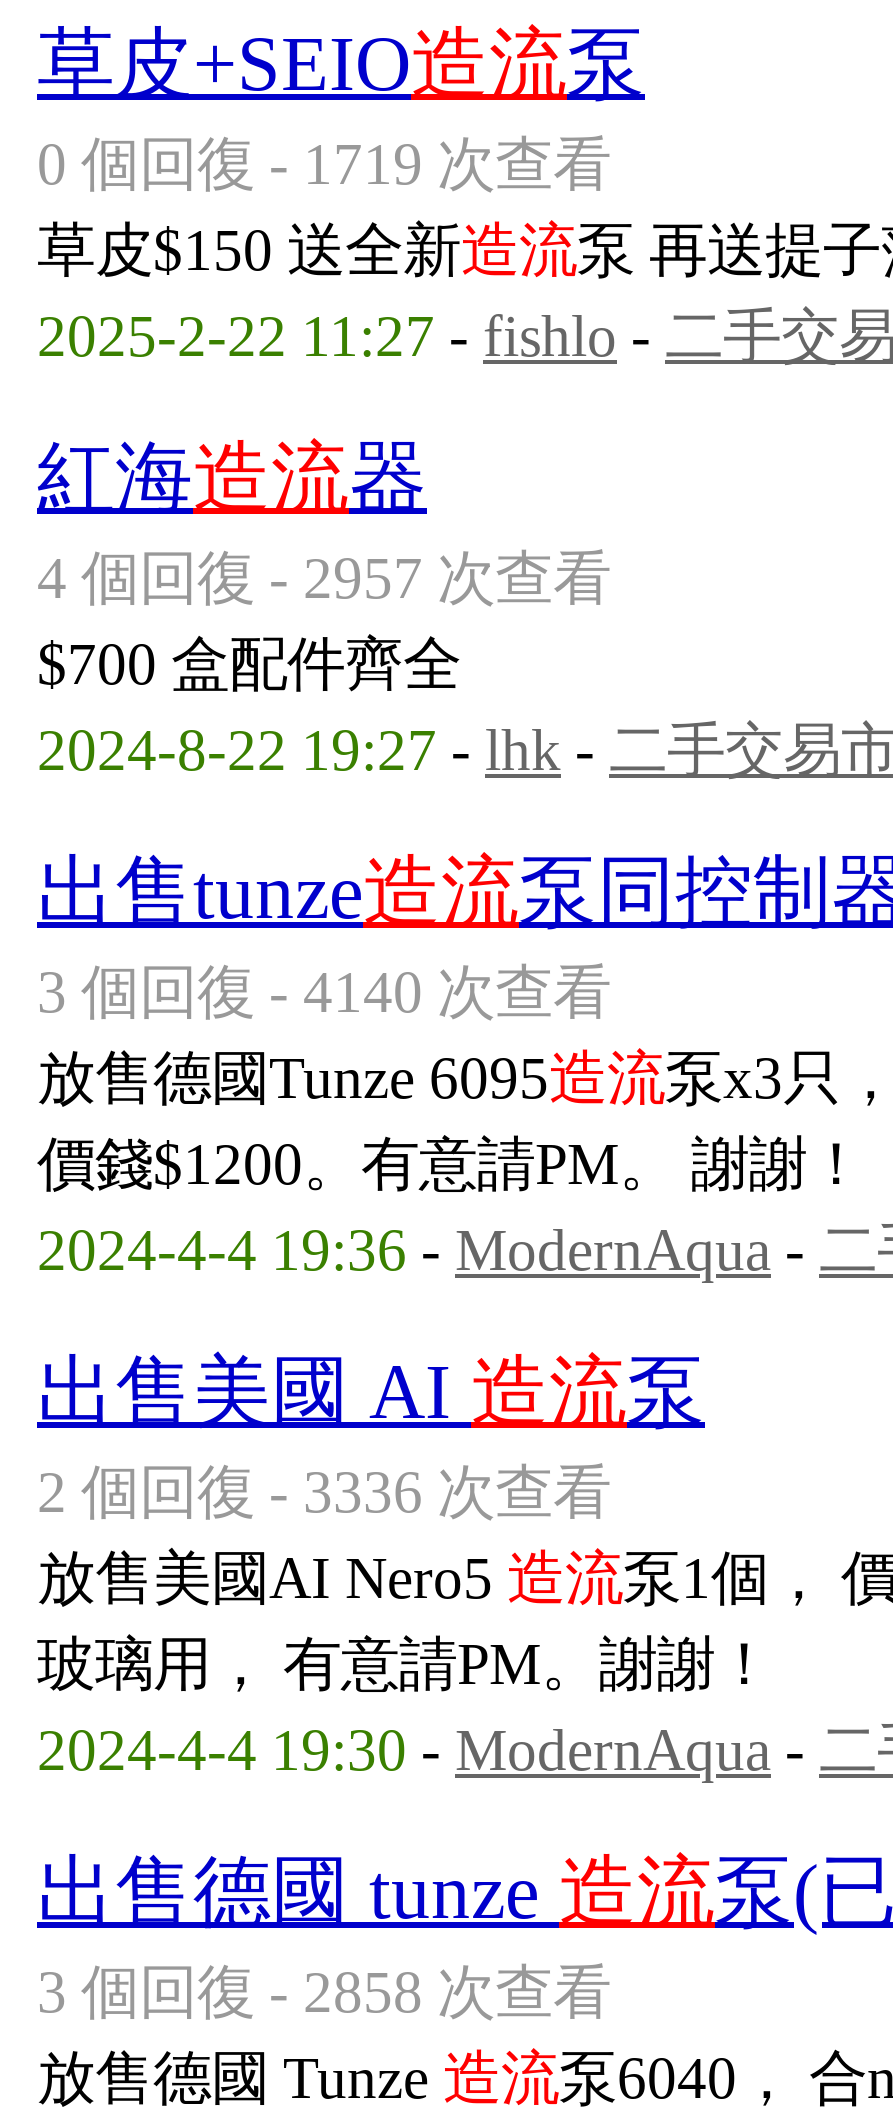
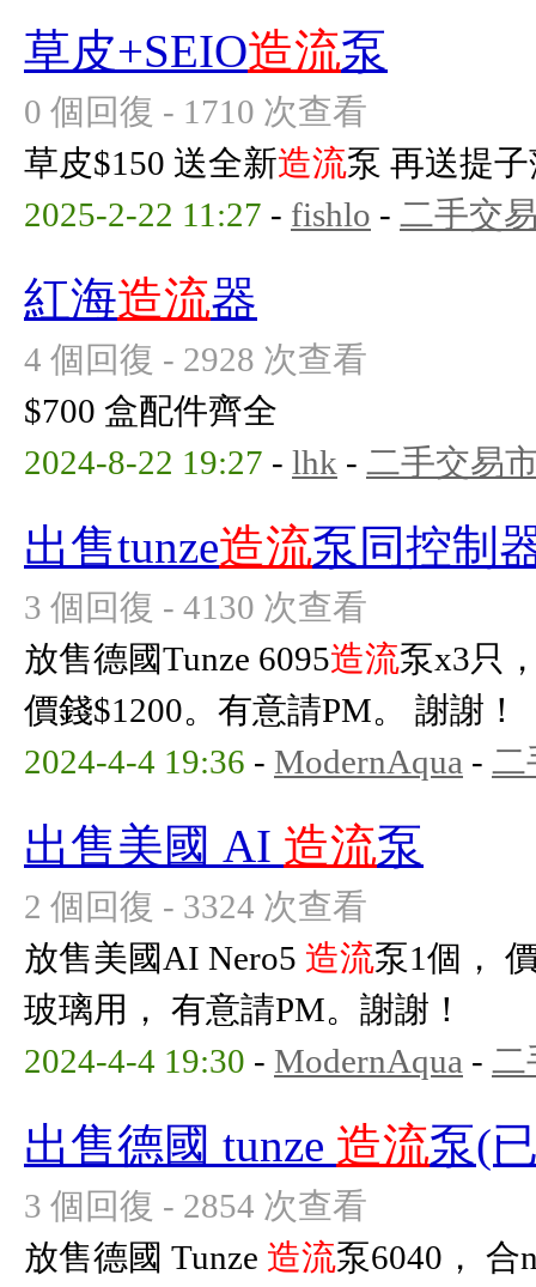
[37,132,611,196] 0 個回復 - 1719 次查看 -> [24,92,367,130] 0 個回復 - 1710 次查看
[37,546,611,610] 4 個回復 - 2957 次查看 -> [24,340,367,378] 4 個回復 - 2928 次查看
[37,960,611,1024] 3 個回復 - 4140 次查看 -> [24,588,367,626] 3 個回復 - 4130 次查看
[37,1460,611,1524] 2 個回復 - 3336 次查看 -> [24,887,367,925] 2 個回復 - 3324 次查看
[37,1960,611,2024] 3 個回復 - 2858 次查看 -> [24,1186,367,1225] 3 個回復 - 2854 次查看

